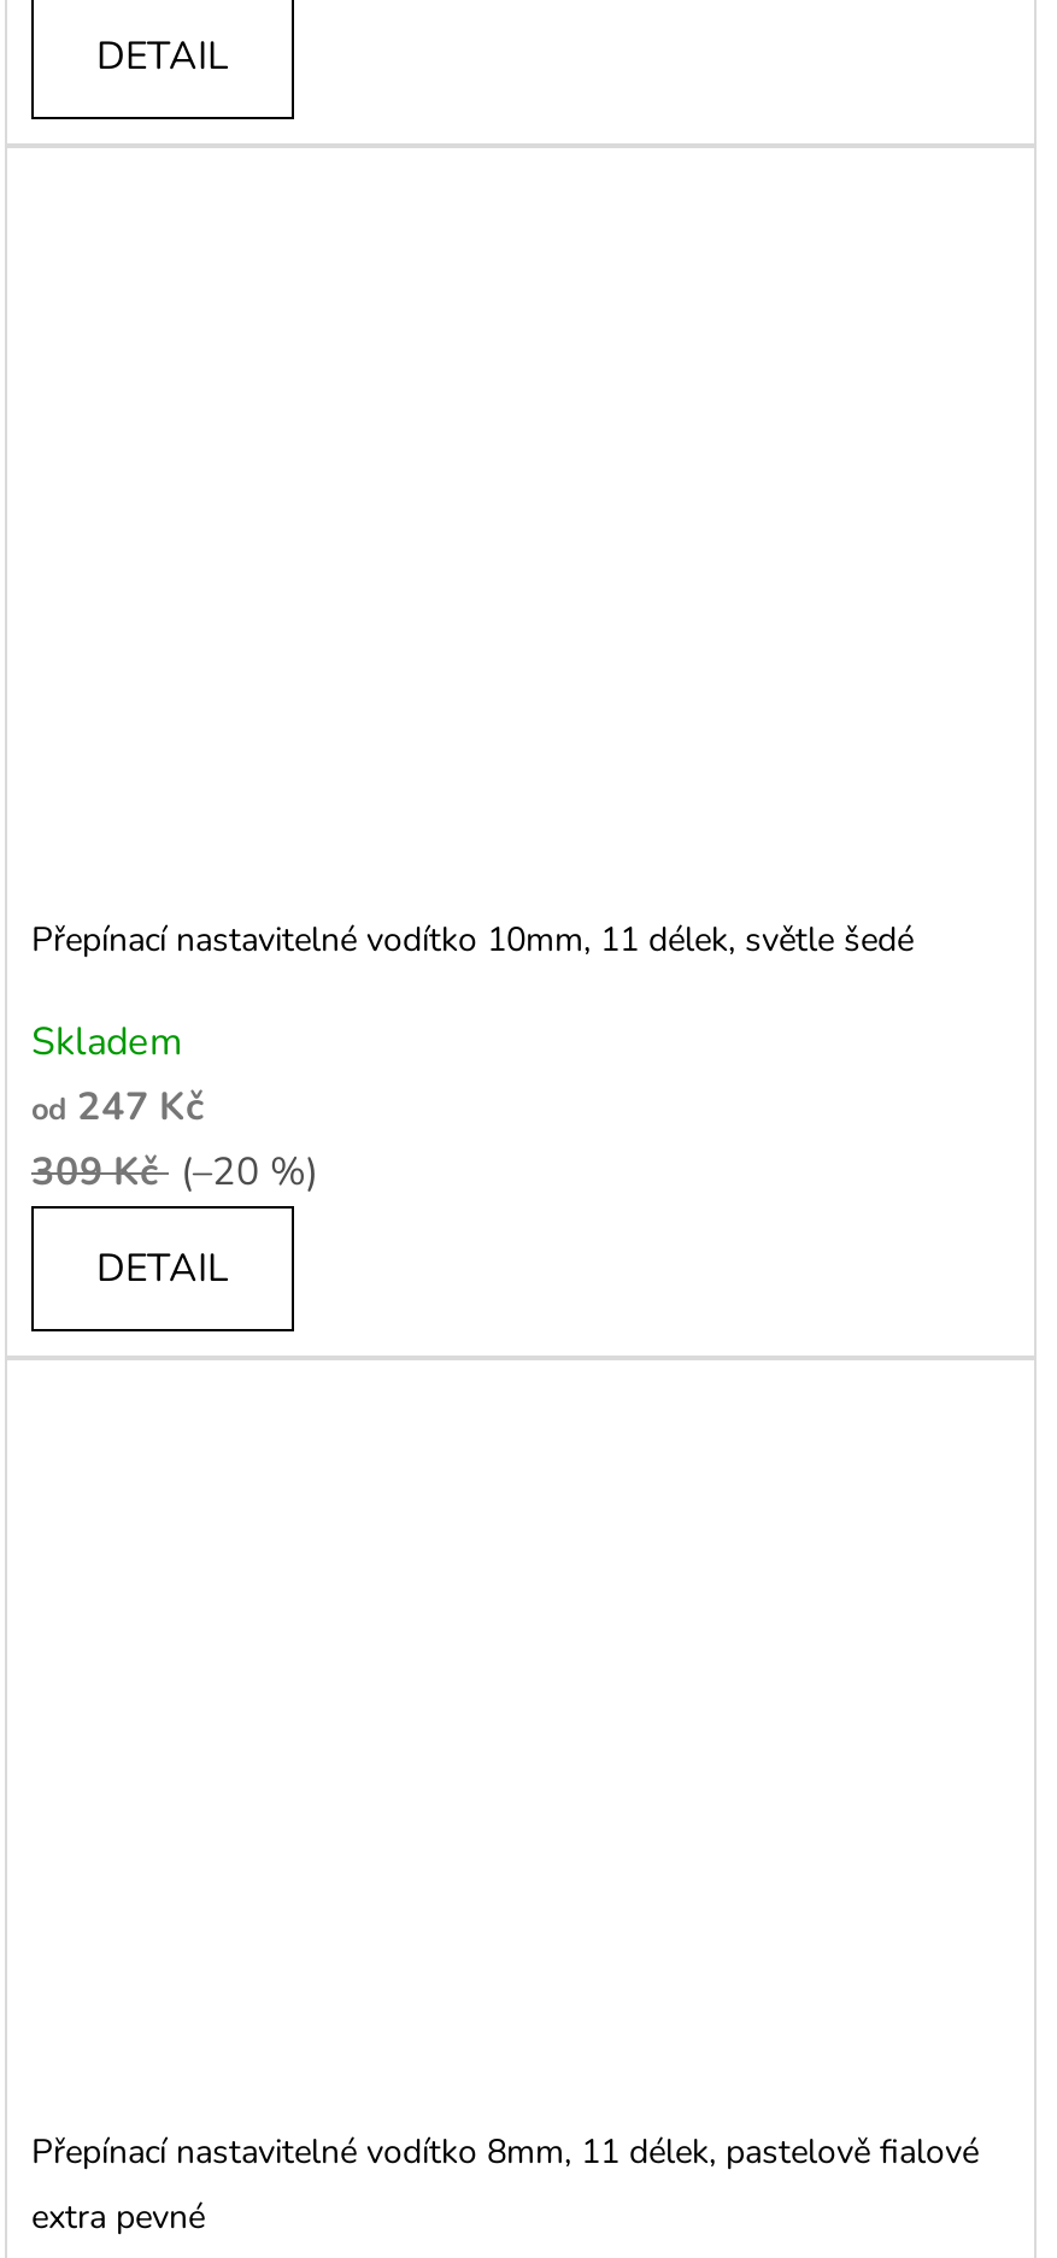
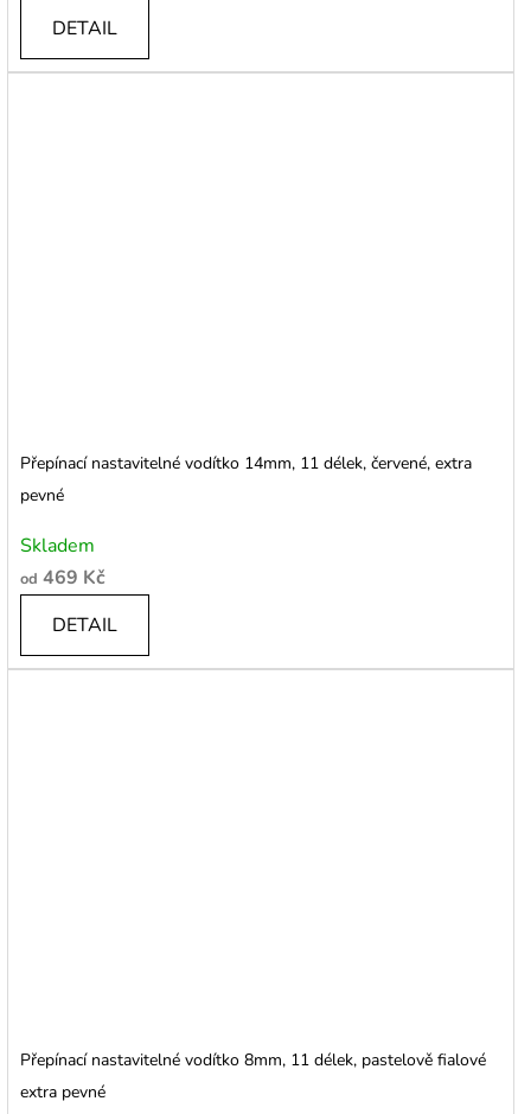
[31,917,914,963] Přepínací nastavitelné vodítko 10mm, 11 délek, světle šedé -> [20,452,472,506] Přepínací nastavitelné vodítko 14mm, 11 délek, červené, extra | pevné
moved [31,1016,183,1069] -> [20,532,95,558]: Skladem
[31,1081,318,1199] od 247 Kč | 309 Kč (–20 %) -> [20,564,105,590] od 469 Kč

